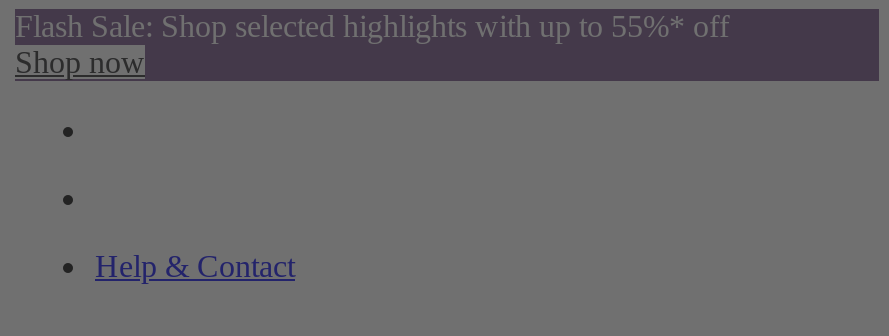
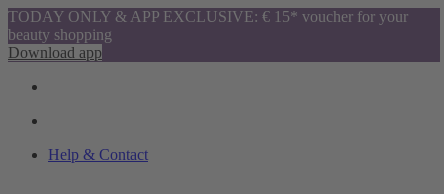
[15,9,729,79] Flash Sale: Shop selected highlights with up to 55%* off | Shop now -> [8,8,408,61] TODAY ONLY & APP EXCLUSIVE: € 15* voucher for your | beauty shopping | Download app

